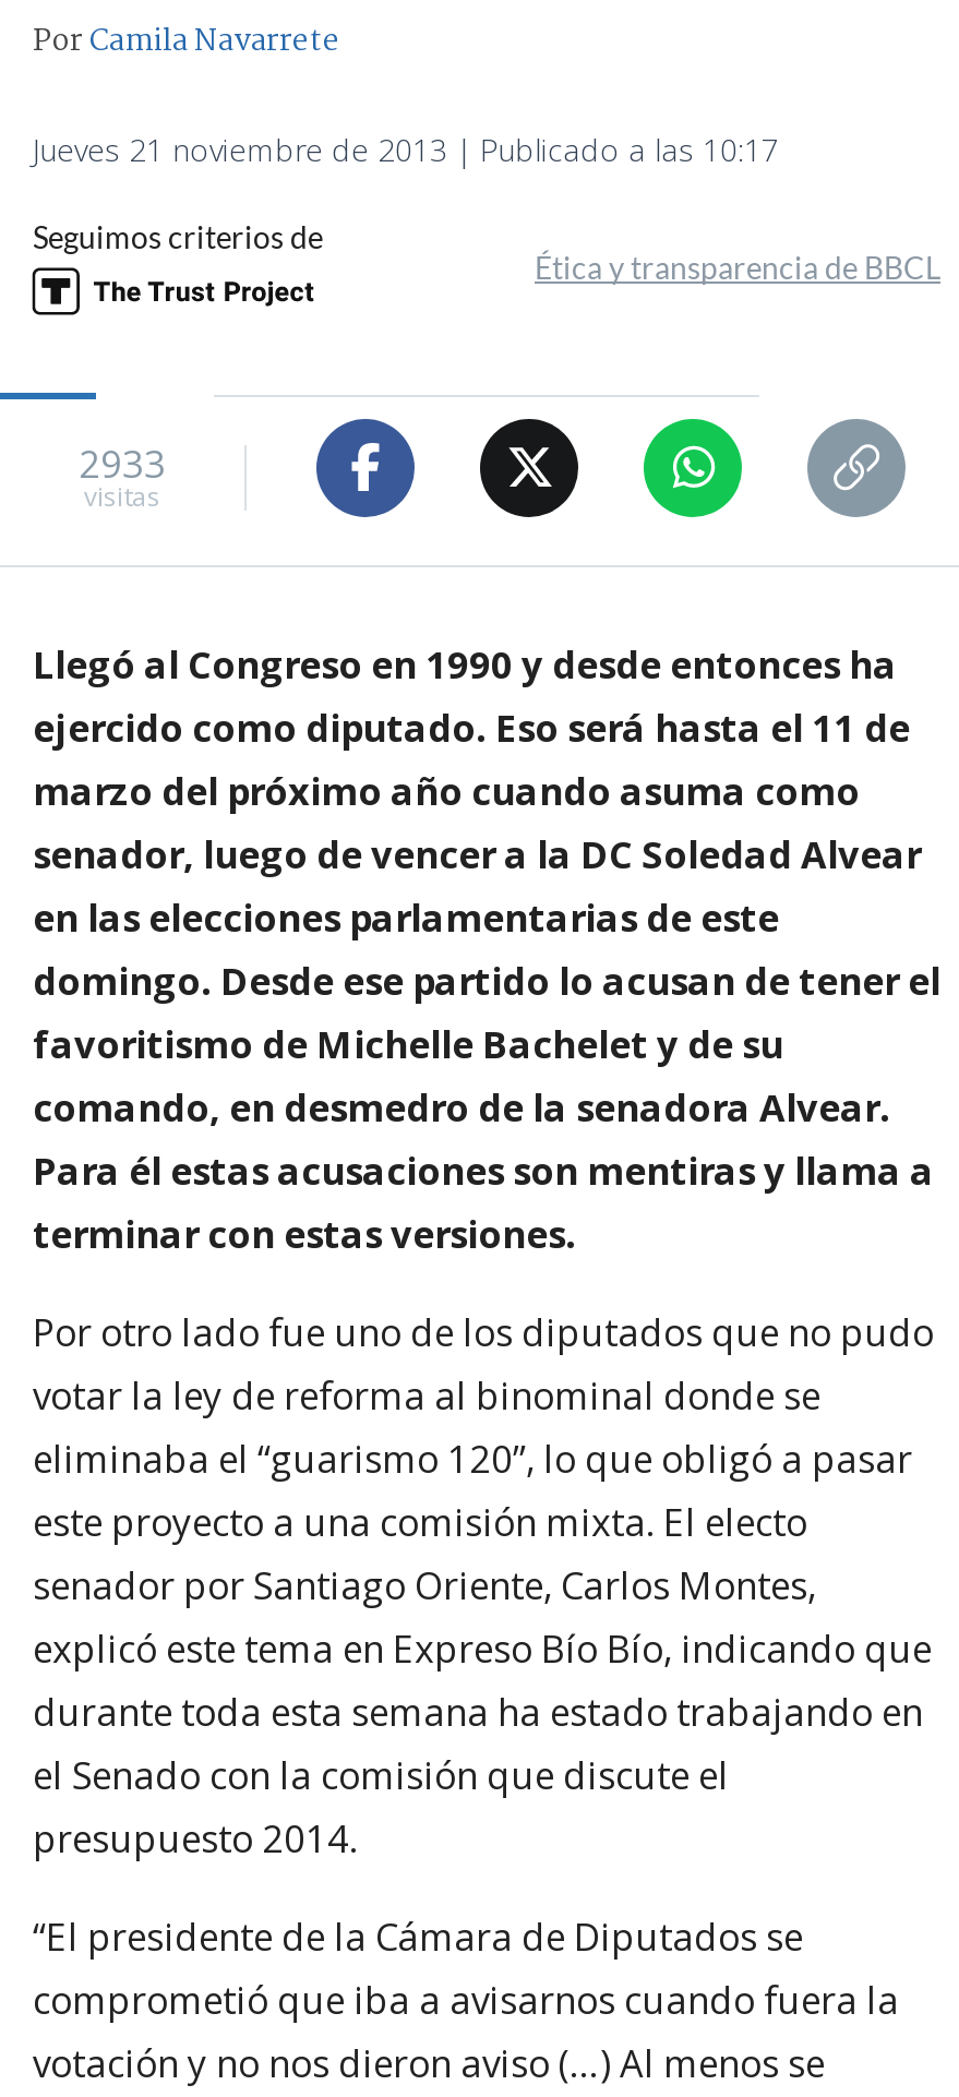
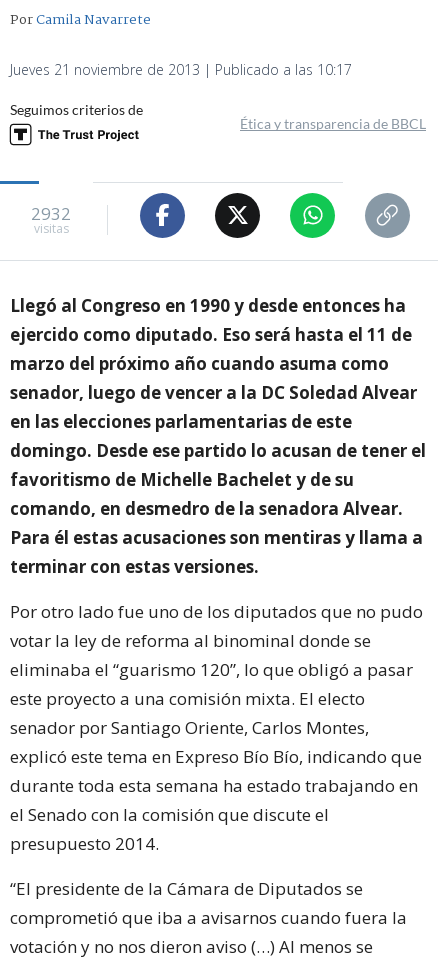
[79,439,166,489] 2933 -> [31,202,71,225] 2932

